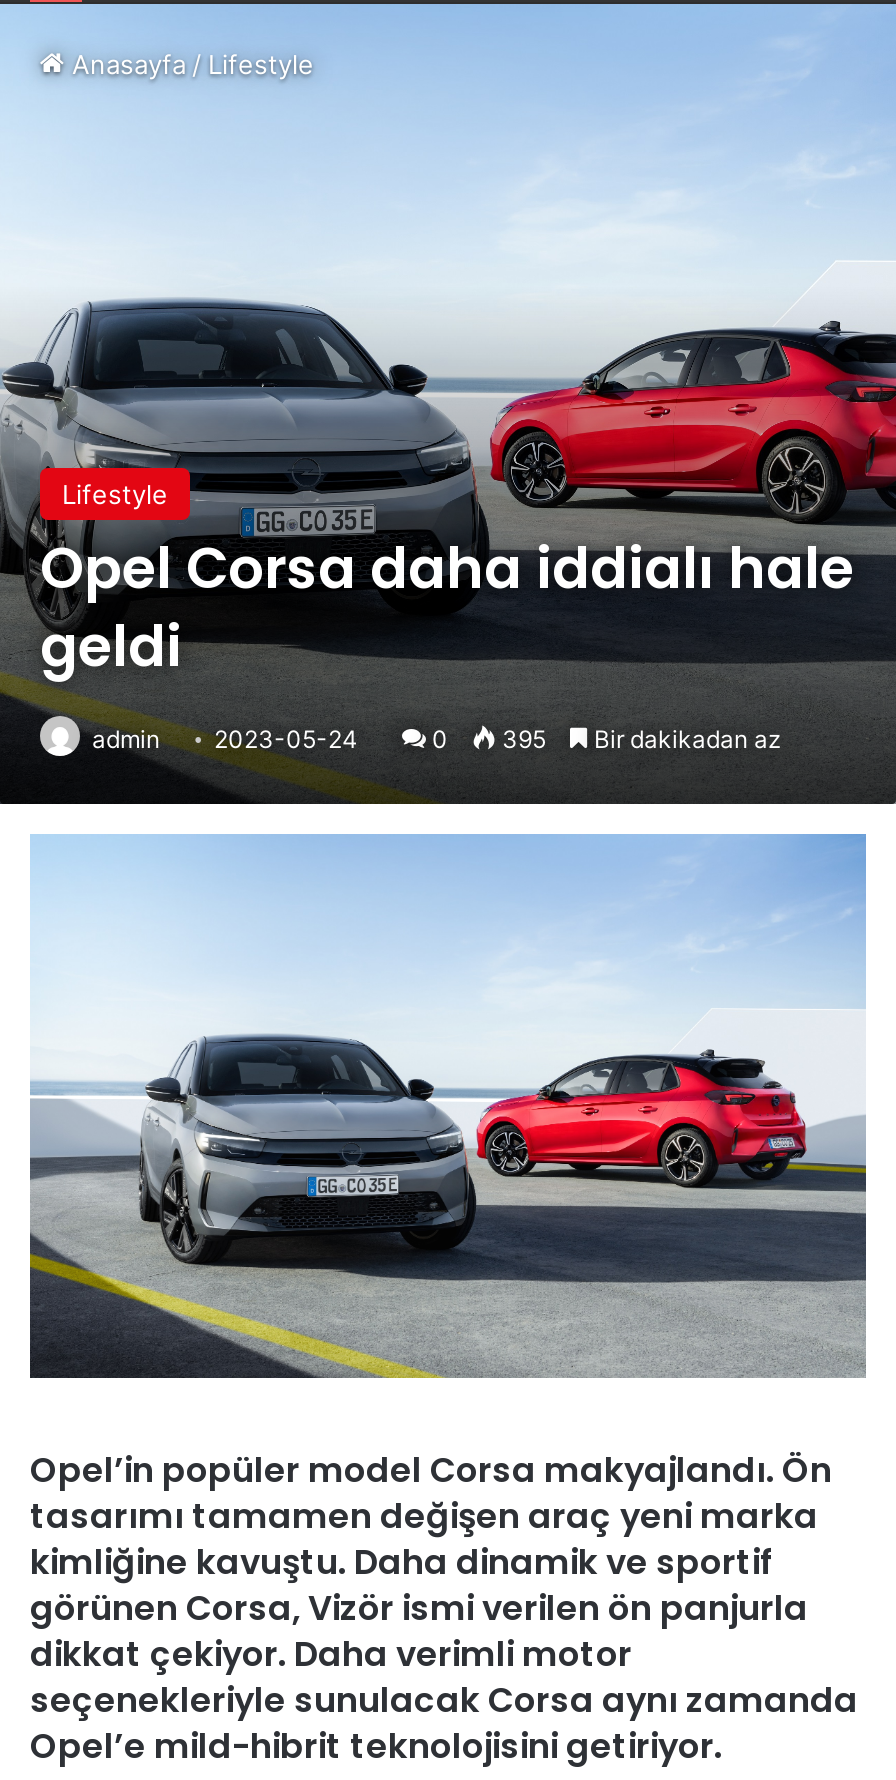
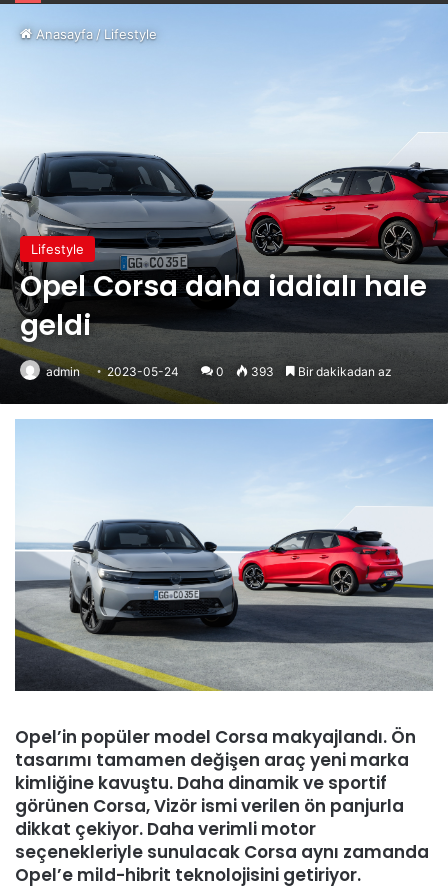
[432,724,782,754] 0 395 Bir dakikadan az -> [216,364,392,379] 0 393 Bir dakikadan az

